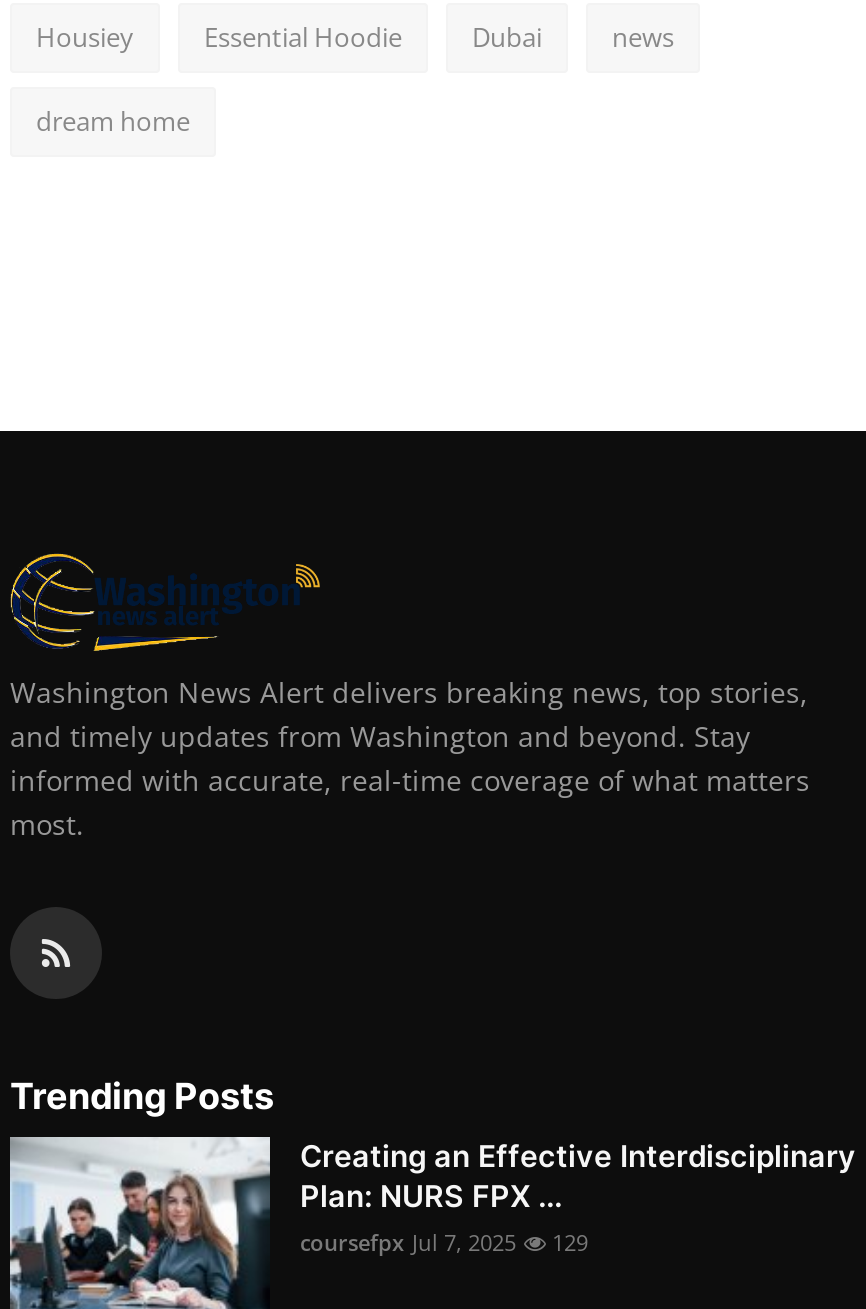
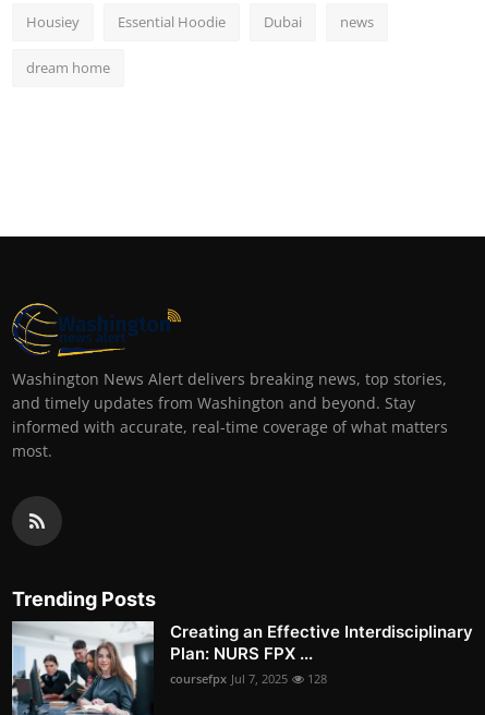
[300,1227,588,1257] coursefpx Jul 7, 2025 129 -> [170,670,327,687] coursefpx Jul 7, 2025 128

